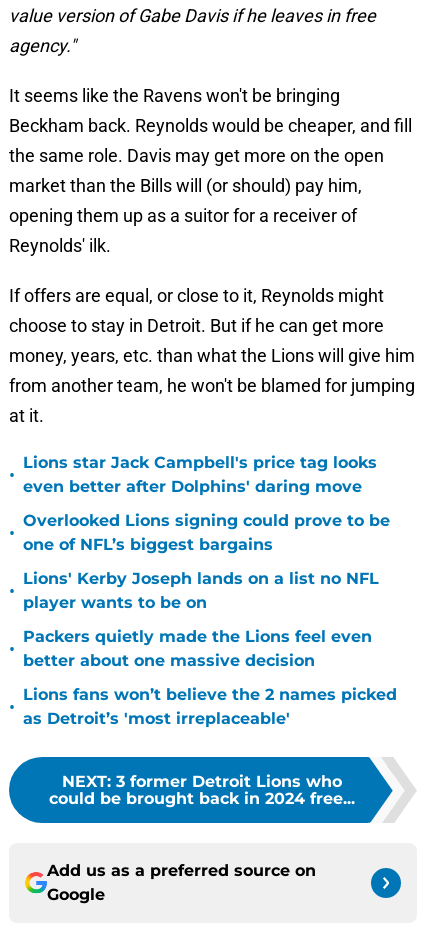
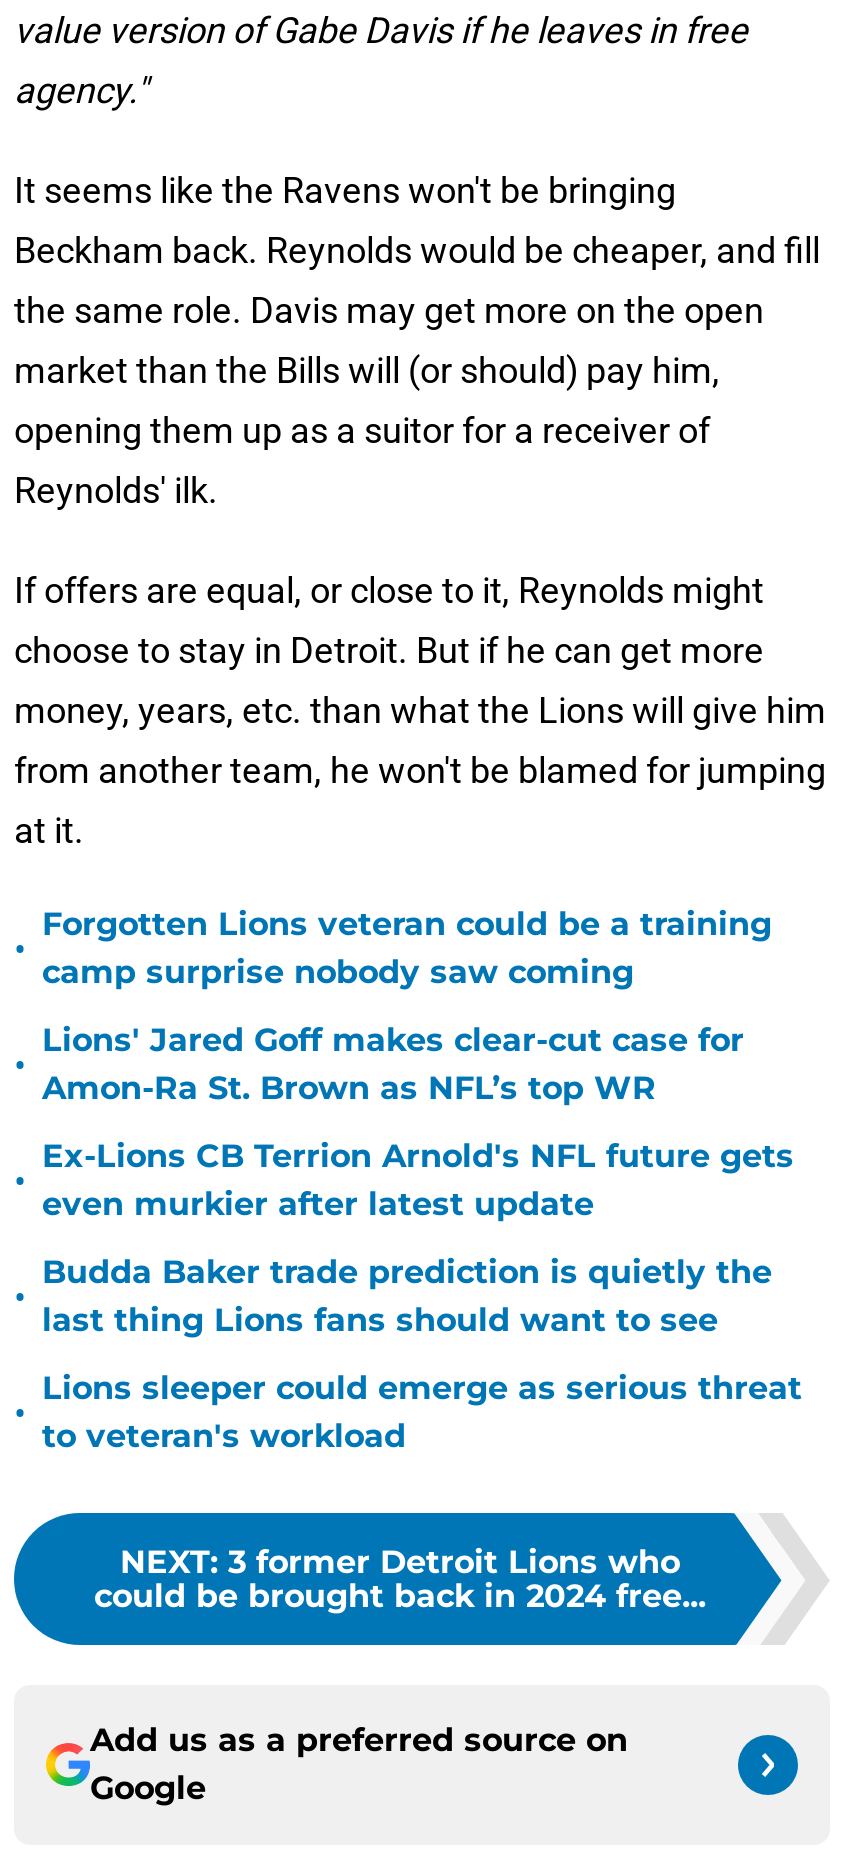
[23,453,377,496] Lions star Jack Campbell's price tag looks | even better after Dolphins' daring move -> [42,905,772,991] Forgotten Lions veteran could be a training | camp surprise nobody saw coming
[23,511,390,554] Overlooked Lions signing could prove to be | one of NFL’s biggest bargains -> [42,1021,744,1107] Lions' Jared Goff makes clear-cut case for | Amon-Ra St. Brown as NFL’s top WR
[23,569,379,612] Lions' Kerby Joseph lands on a list no NFL | player wants to be on -> [42,1137,794,1223] Ex-Lions CB Terrion Arnold's NFL future gets | even murkier after latest update
[23,627,372,670] Packers quietly made the Lions feel even | better about one massive decision -> [42,1253,772,1339] Budda Baker trade prediction is quietly the | last thing Lions fans should want to see
[23,685,397,728] Lions fans won’t believe the 2 names picked | as Detroit’s 'most irreplaceable' -> [42,1369,802,1455] Lions sleeper could emerge as serious threat | to veteran's workload

